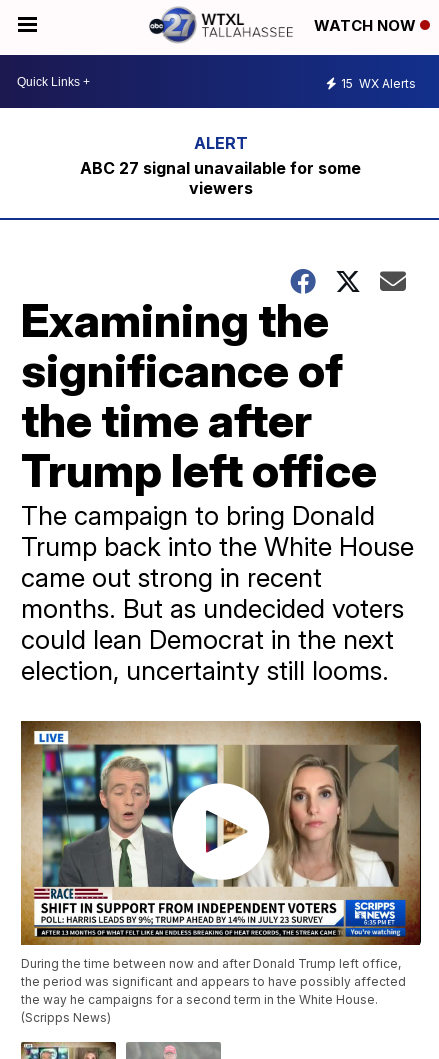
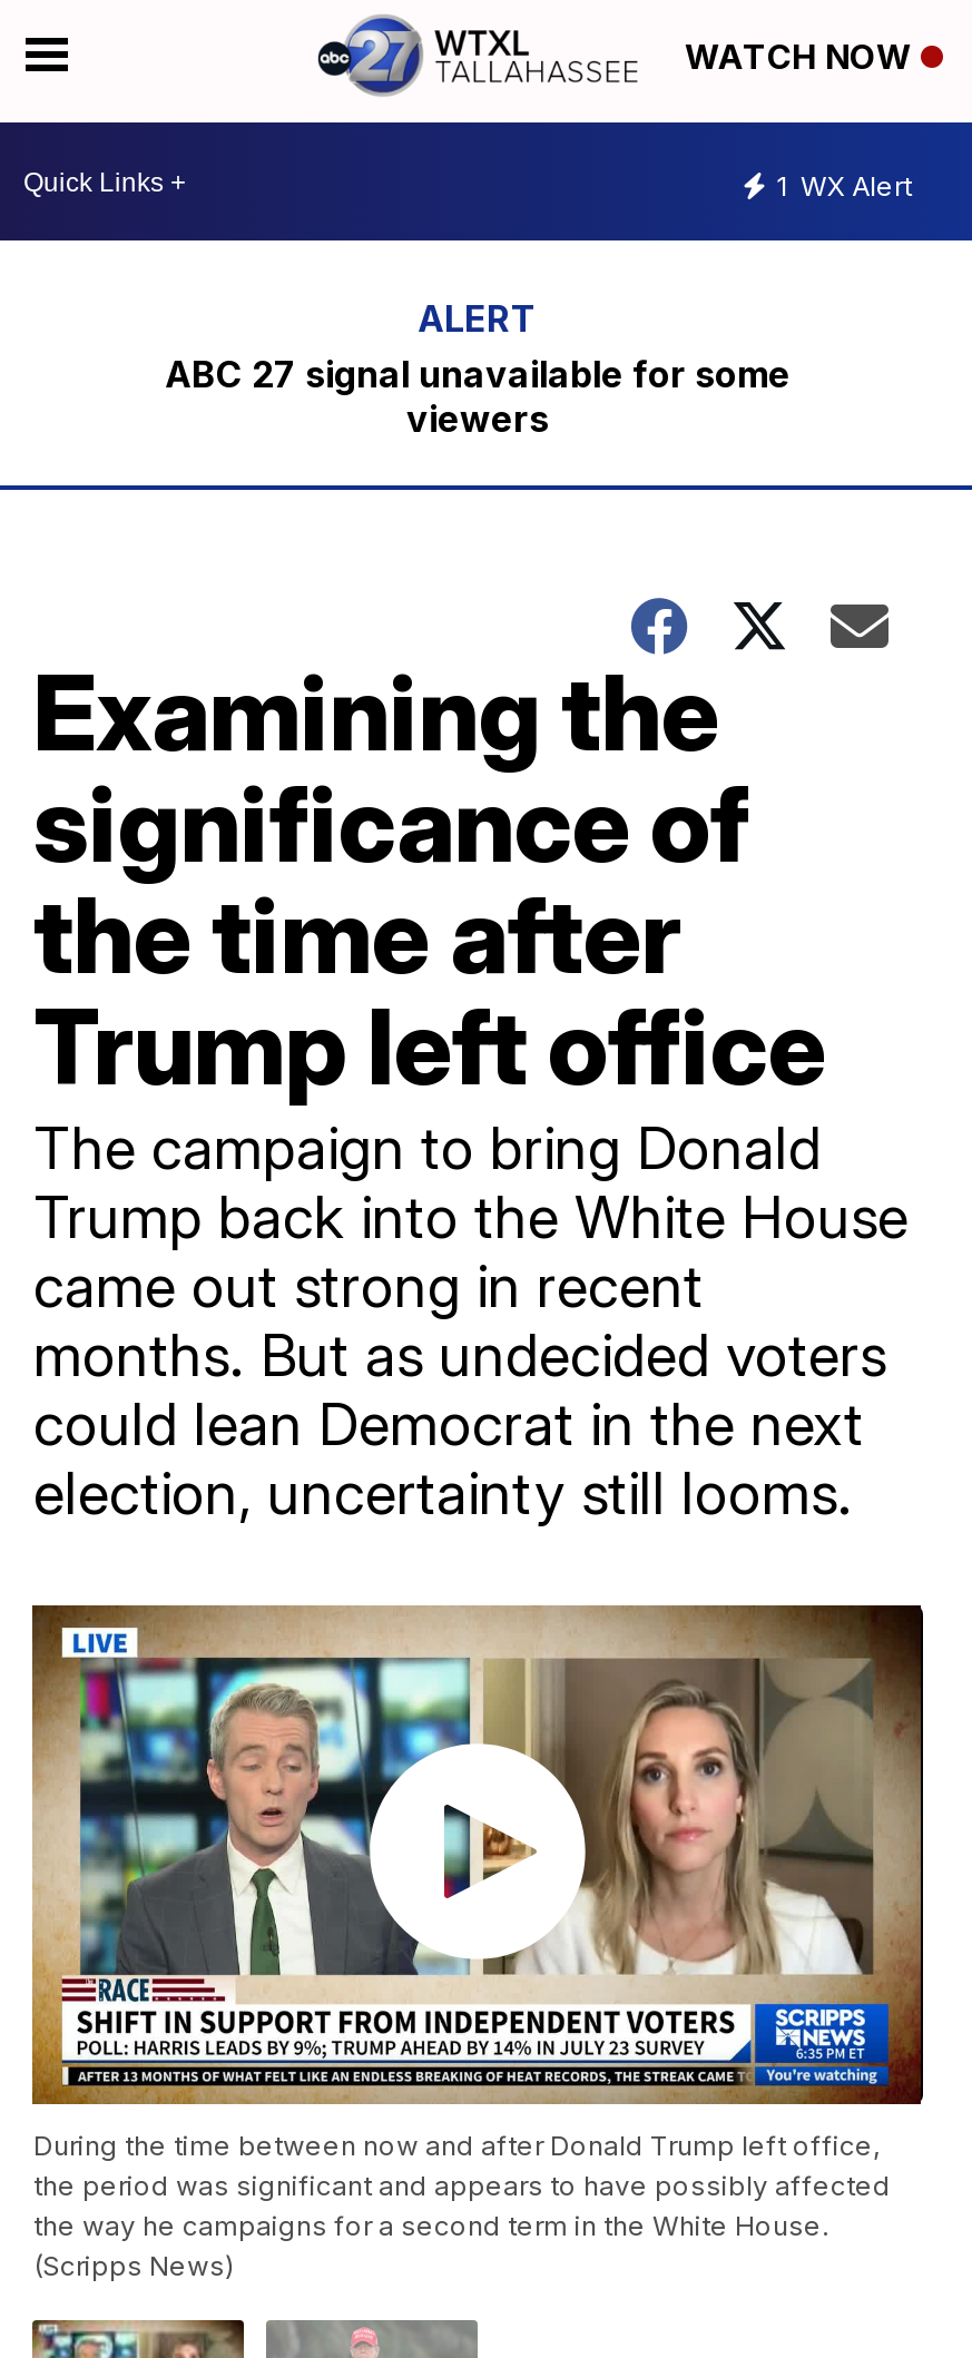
[341,75,416,90] 15 WX Alerts -> [776,168,912,202] 1 WX Alert

